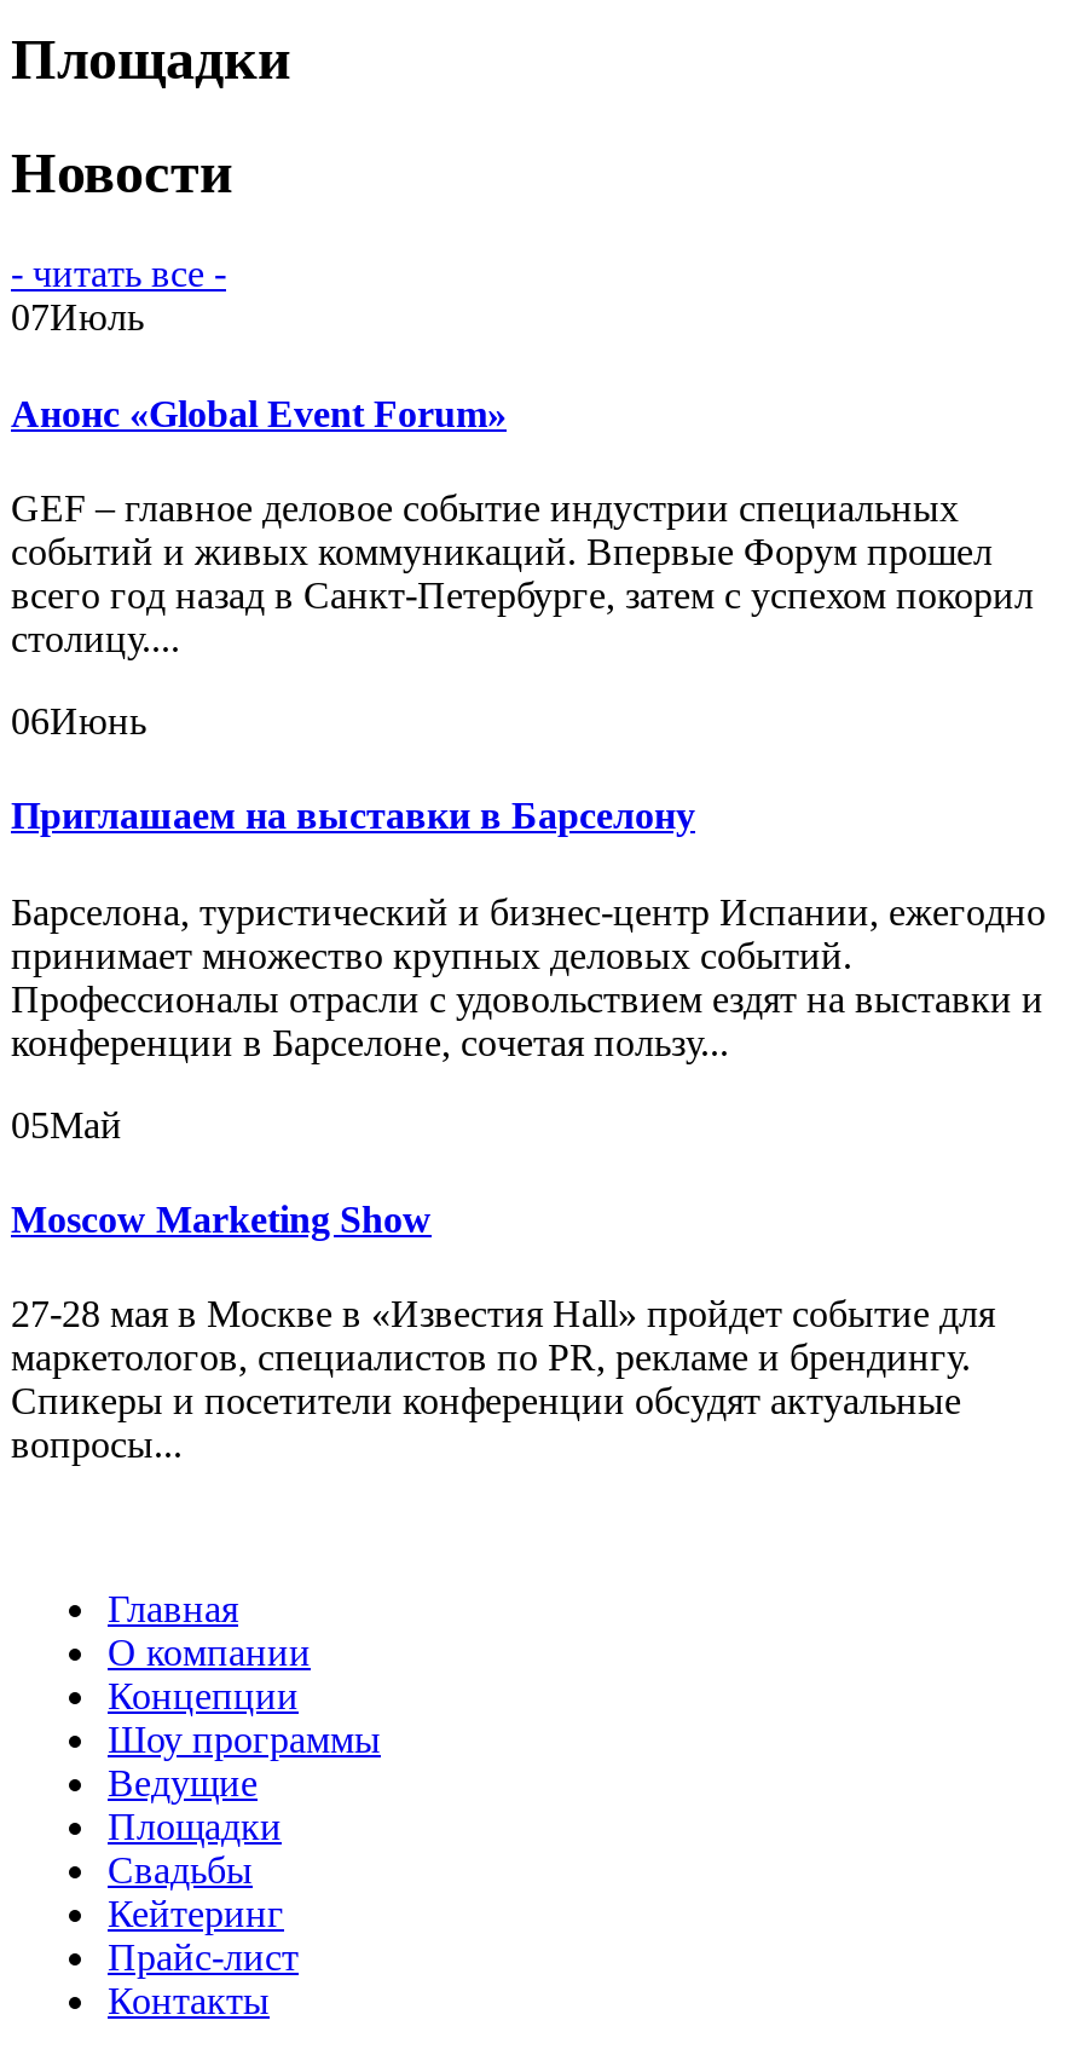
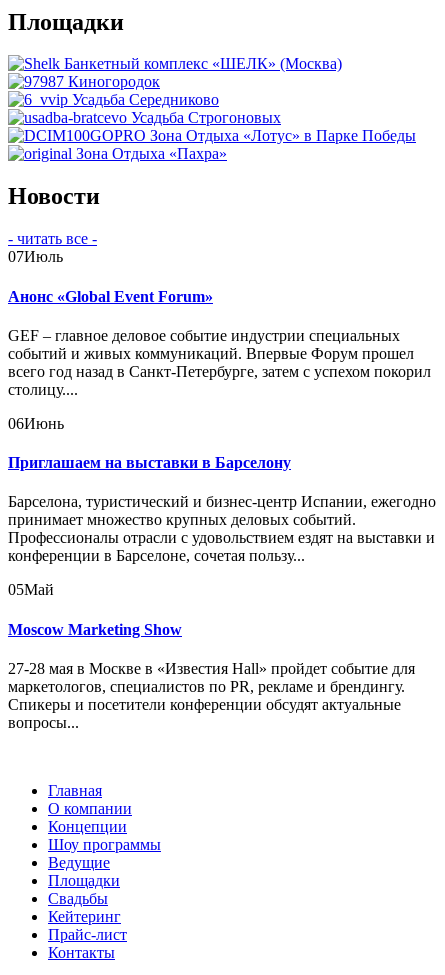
none -> [7,54,416,163] [image] | Банкетный комплекс «ШЕЛК» (Москва) | Киногородок | Усадьба Середниково | Усадьба Строгоновых | Зона Отдыха «Лотус» в Парке Победы | Зона Отдыха «Пахра»

